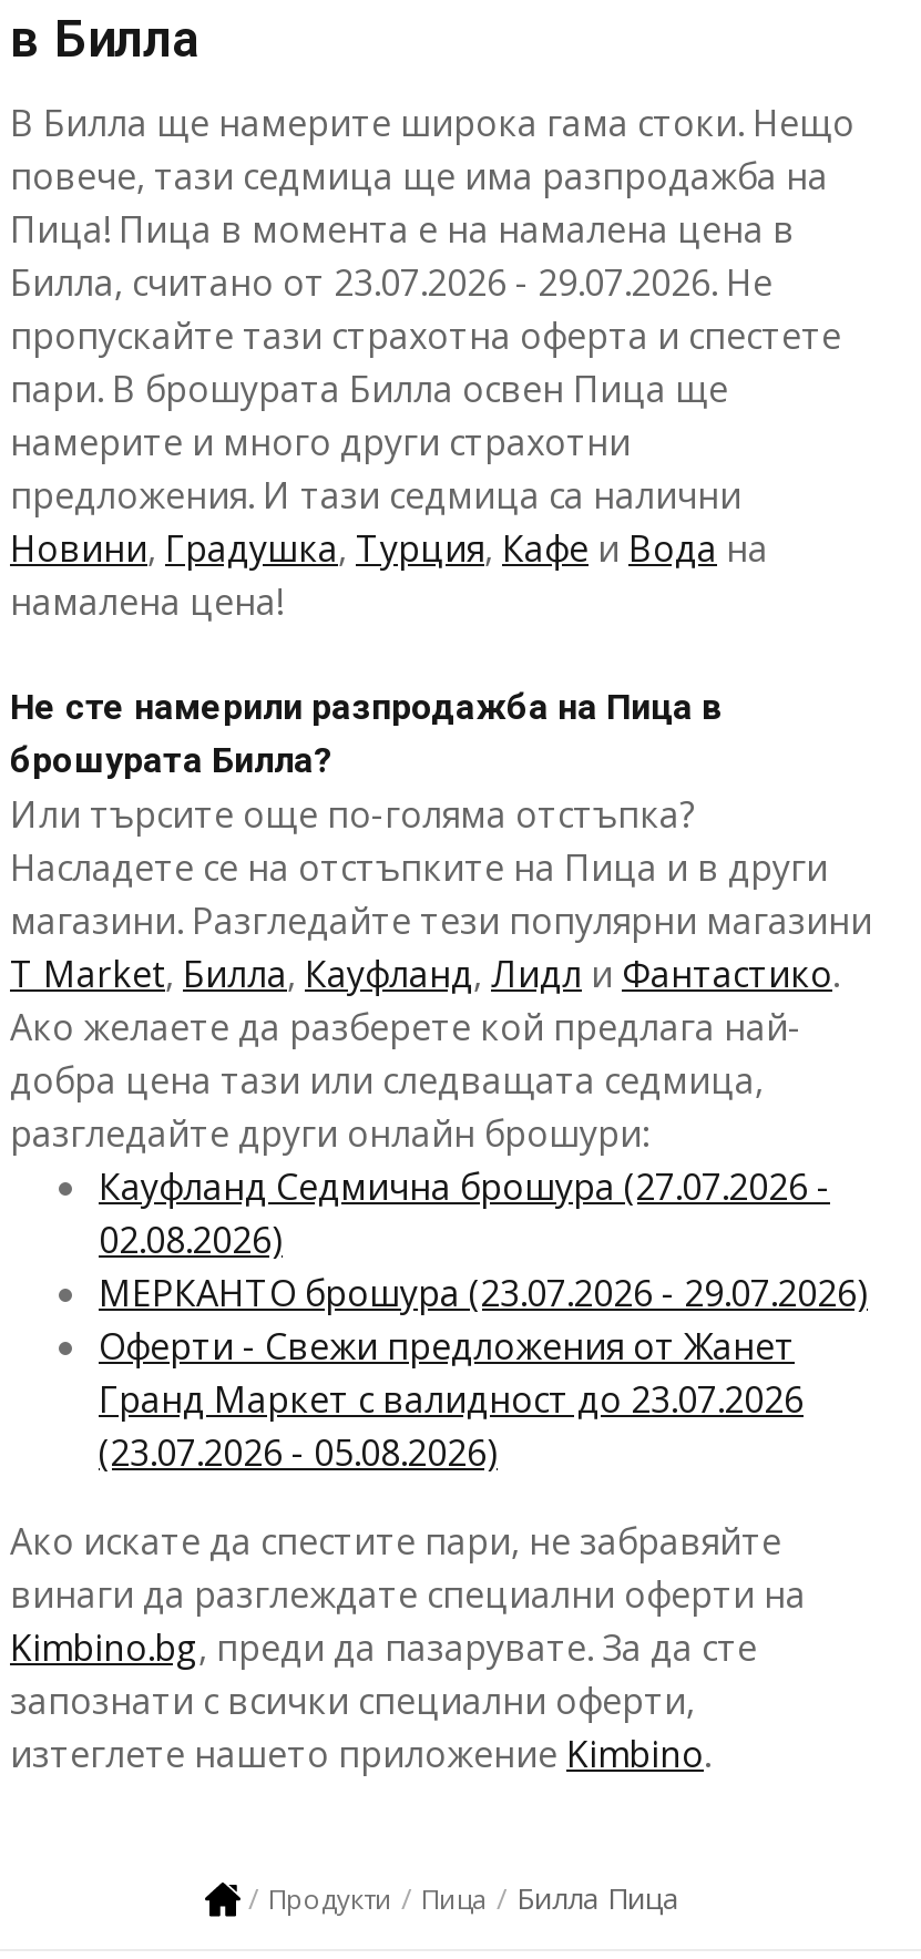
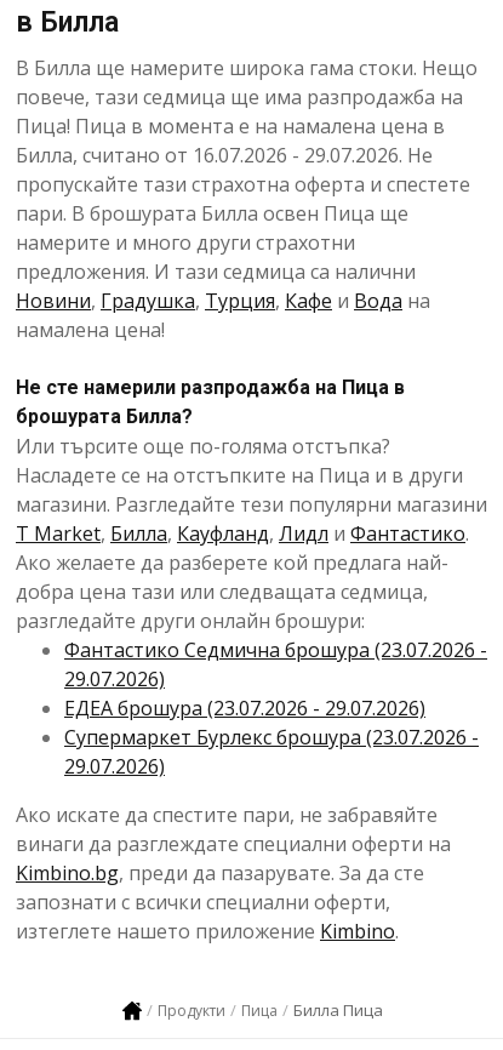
[10,258,772,306] Билла, считано от 23.07.2026 - 29.07.2026. Не -> [16,142,433,168] Билла, считано от 16.07.2026 - 29.07.2026. Не
[99,1162,868,1477] Кауфланд Cедмична брошура (27.07.2026 - | 02.08.2026) | МЕРКАНТО брошура (23.07.2026 - 29.07.2026) | Оферти - Свежи предложения от Жанет | Гранд Маркет с валидност до 23.07.2026 | (23.07.2026 - 05.08.2026) -> [64,636,487,779] Фантастико Cедмична брошура (23.07.2026 - | 29.07.2026) | ЕДЕА брошура (23.07.2026 - 29.07.2026) | Супермаркет Бурлекс брошура (23.07.2026 - | 29.07.2026)

